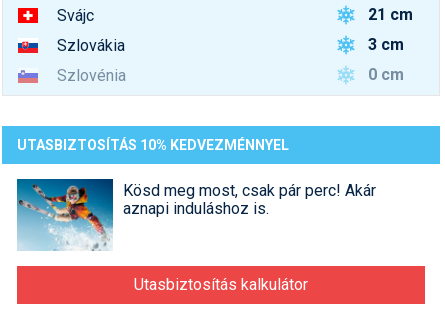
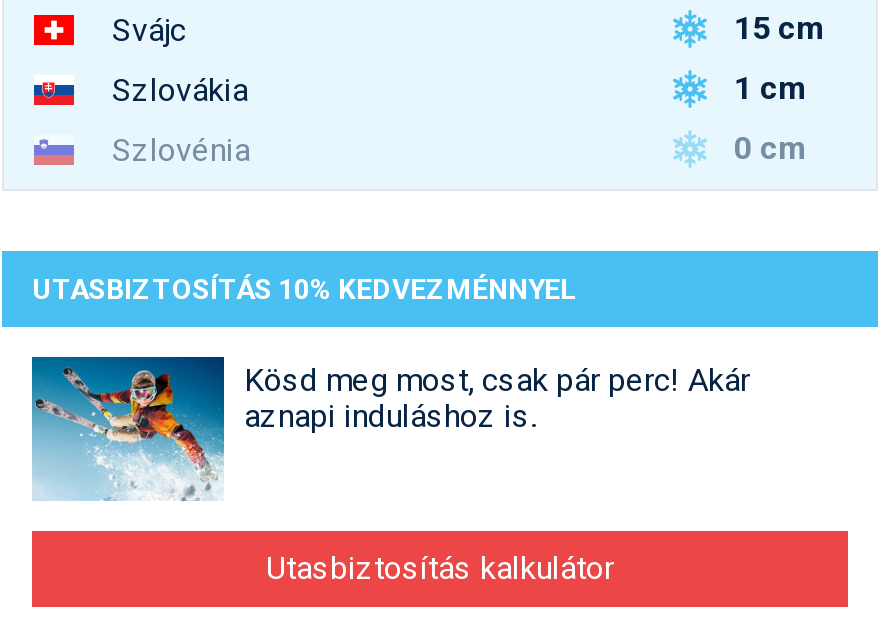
[368,5,413,24] 21 cm -> [734,9,824,47] 15 cm
[368,35,404,54] 3 cm -> [734,69,806,107] 1 cm

